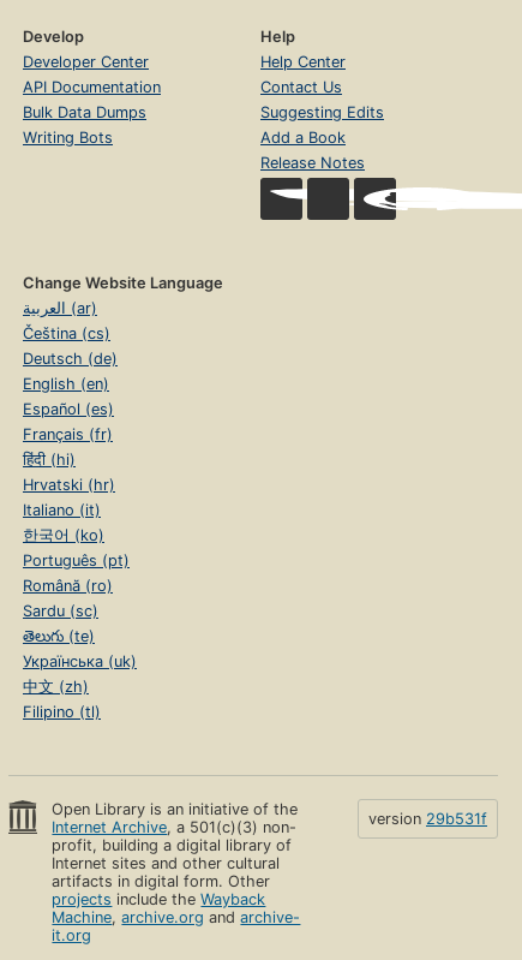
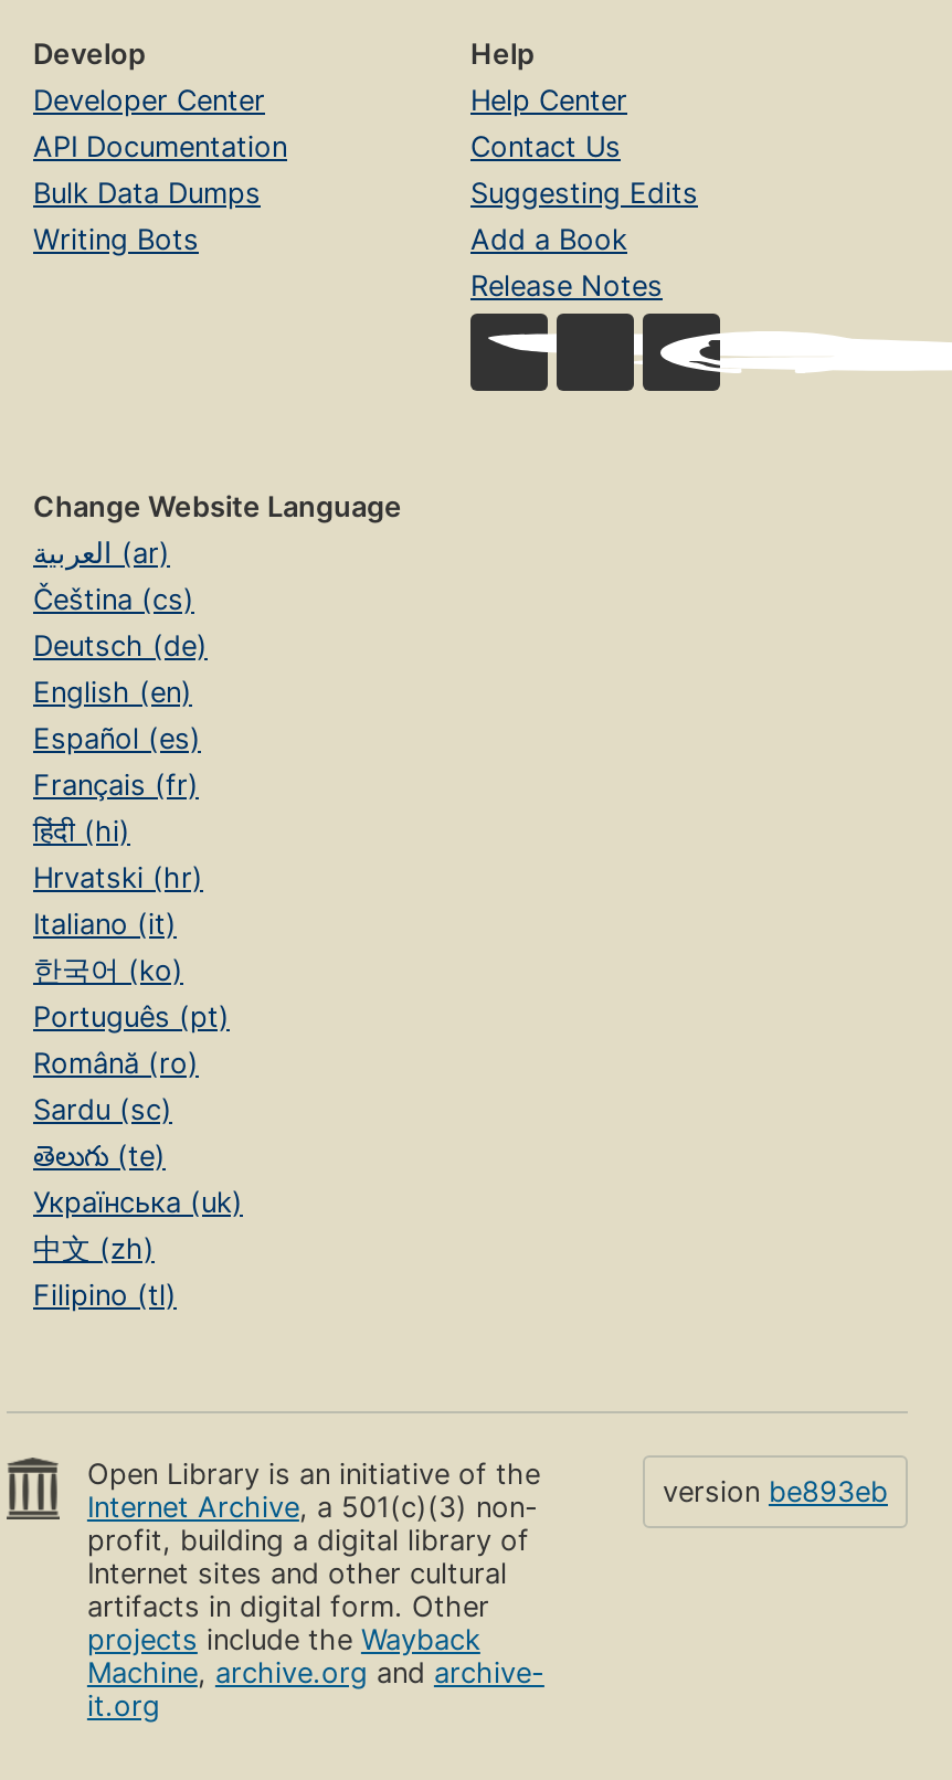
[368,810,487,828] version 29b531f -> [663,1476,888,1509] version be893eb

